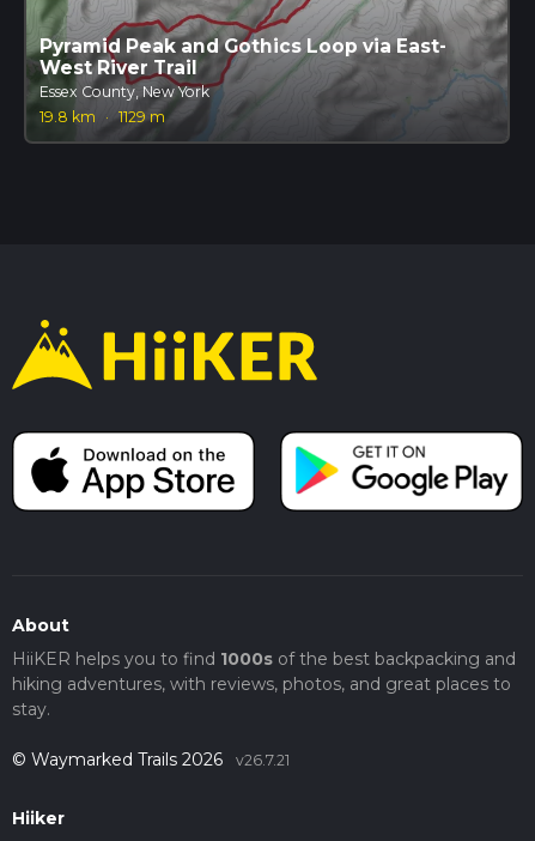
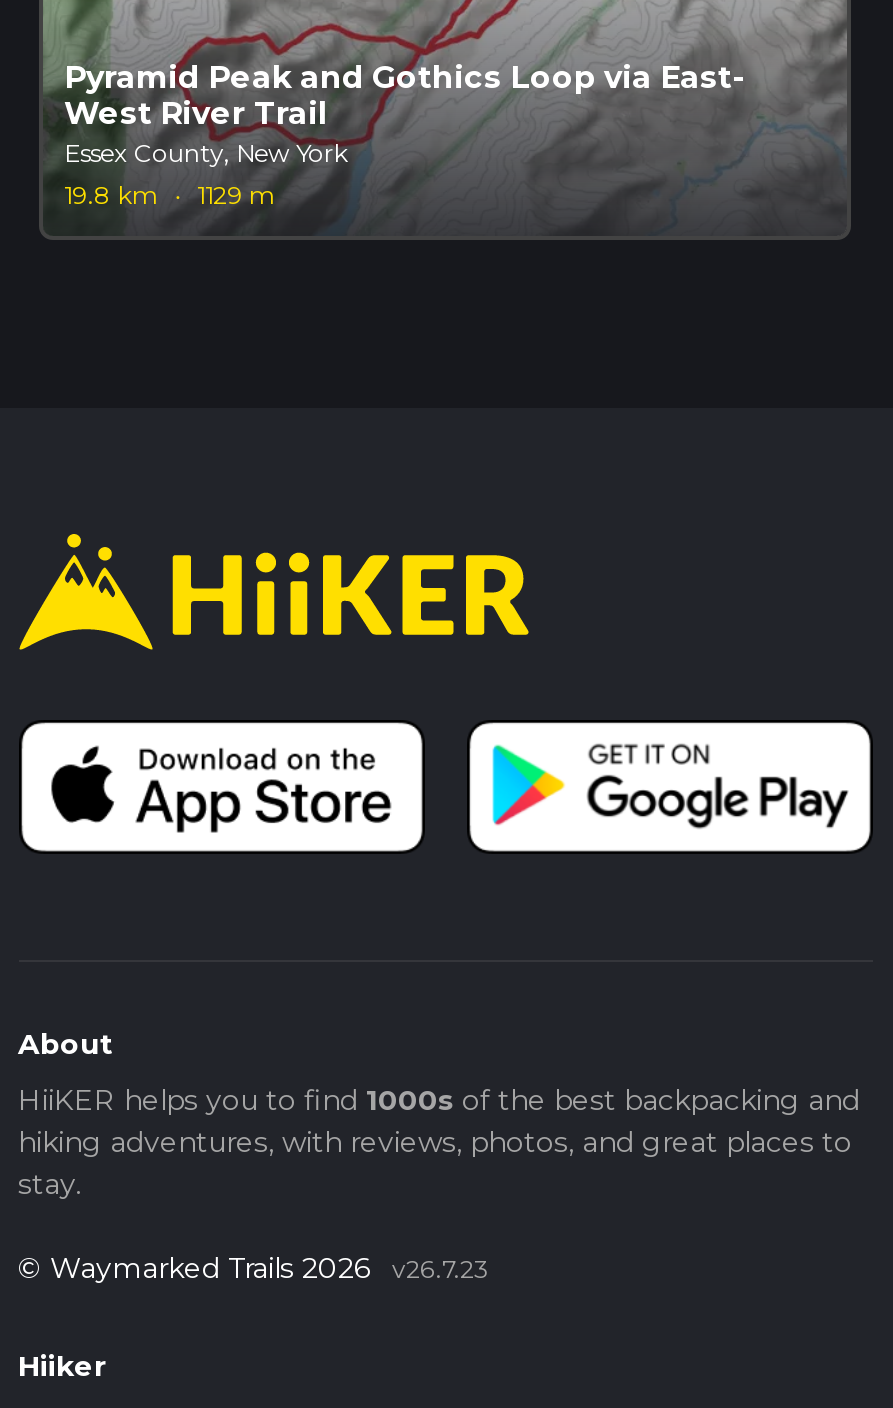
[11,749,289,771] © Waymarked Trails 2026 v26.7.21 -> [18,1251,488,1287] © Waymarked Trails 2026 v26.7.23

